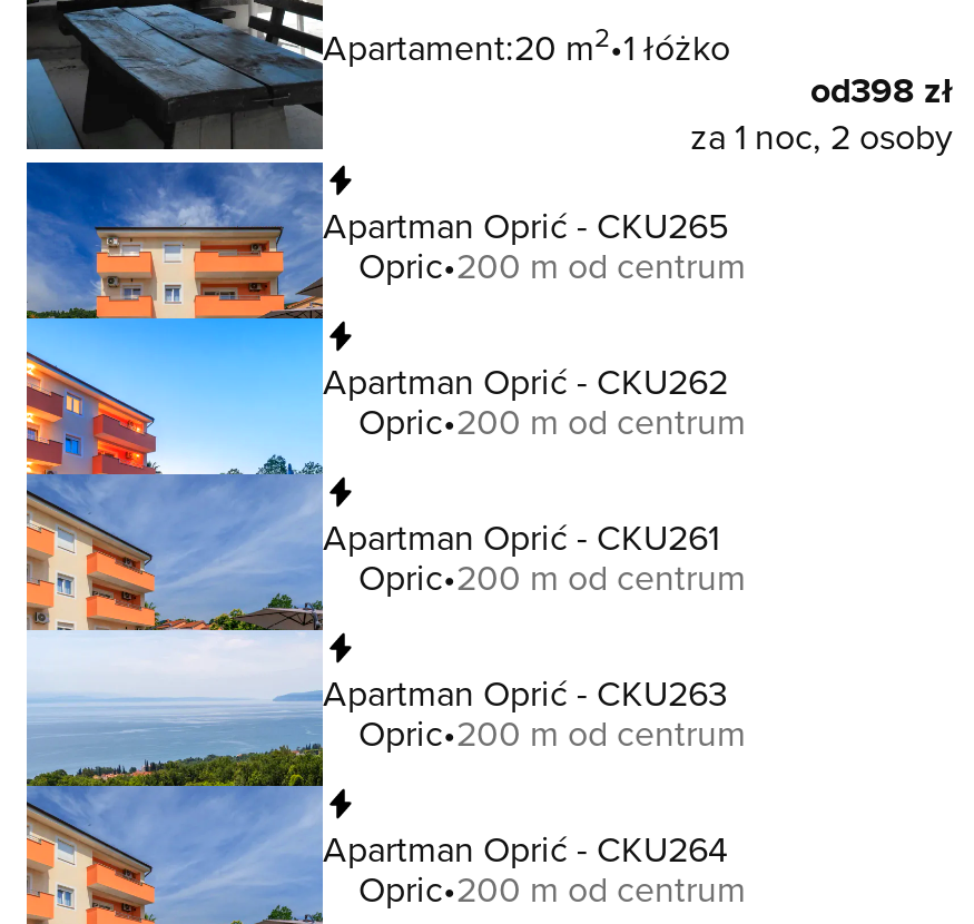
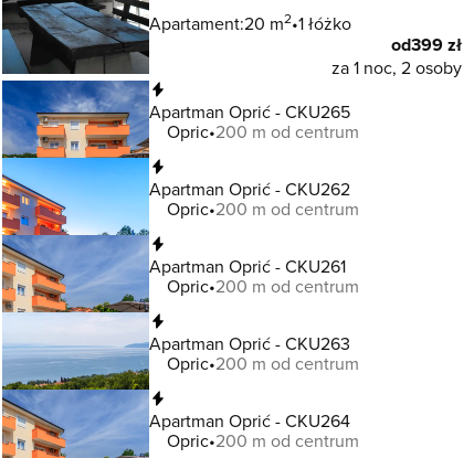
[810,65,953,116] od398 zł -> [391,32,462,57] od399 zł

